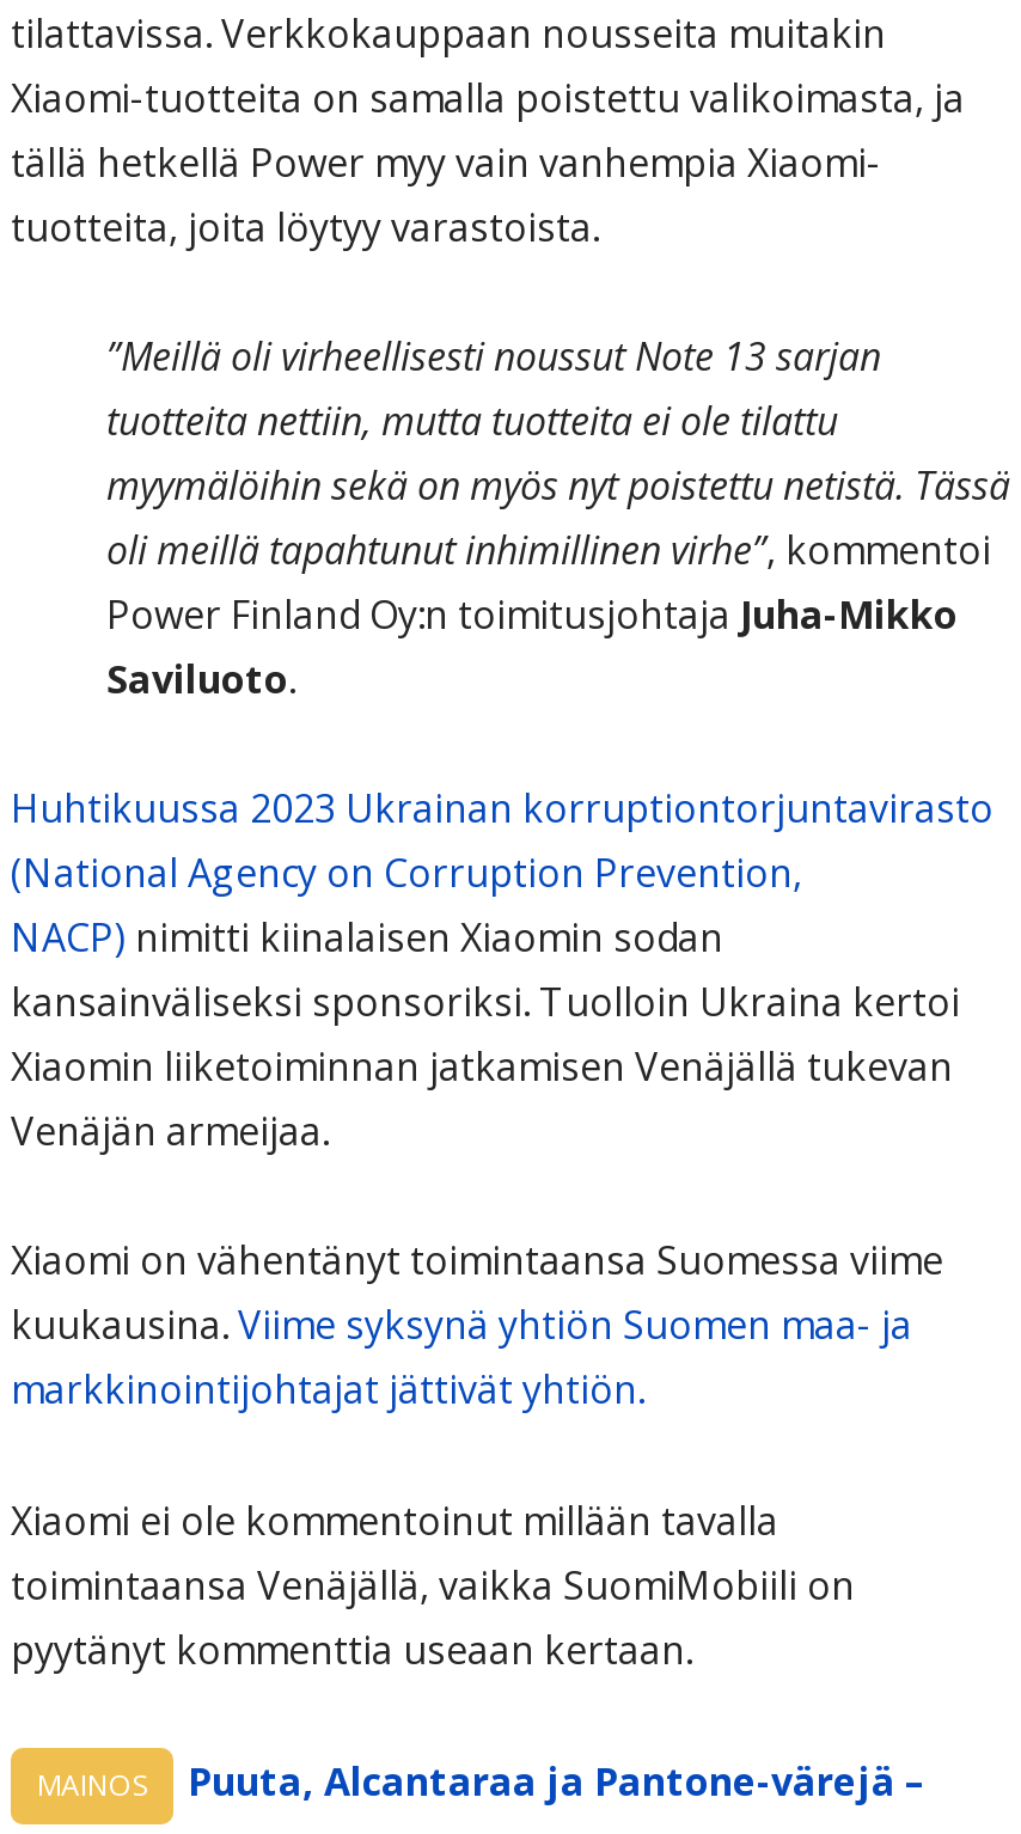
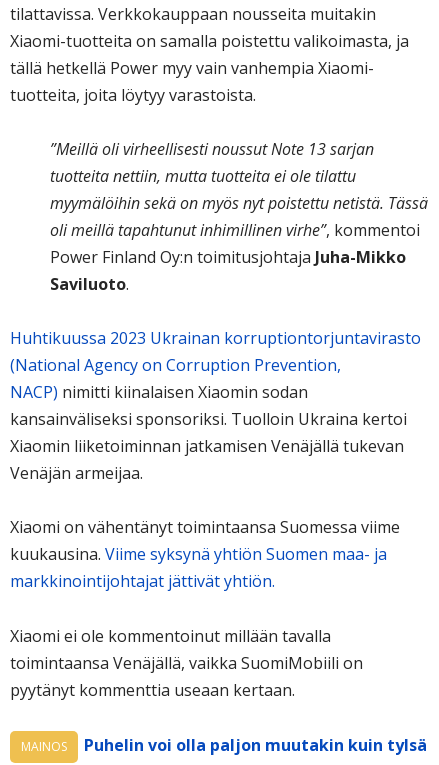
[188,1755,927,1807] Puuta, Alcantaraa ja Pantone-värejä – -> [84,734,427,756] Puhelin voi olla paljon muutakin kuin tylsä

